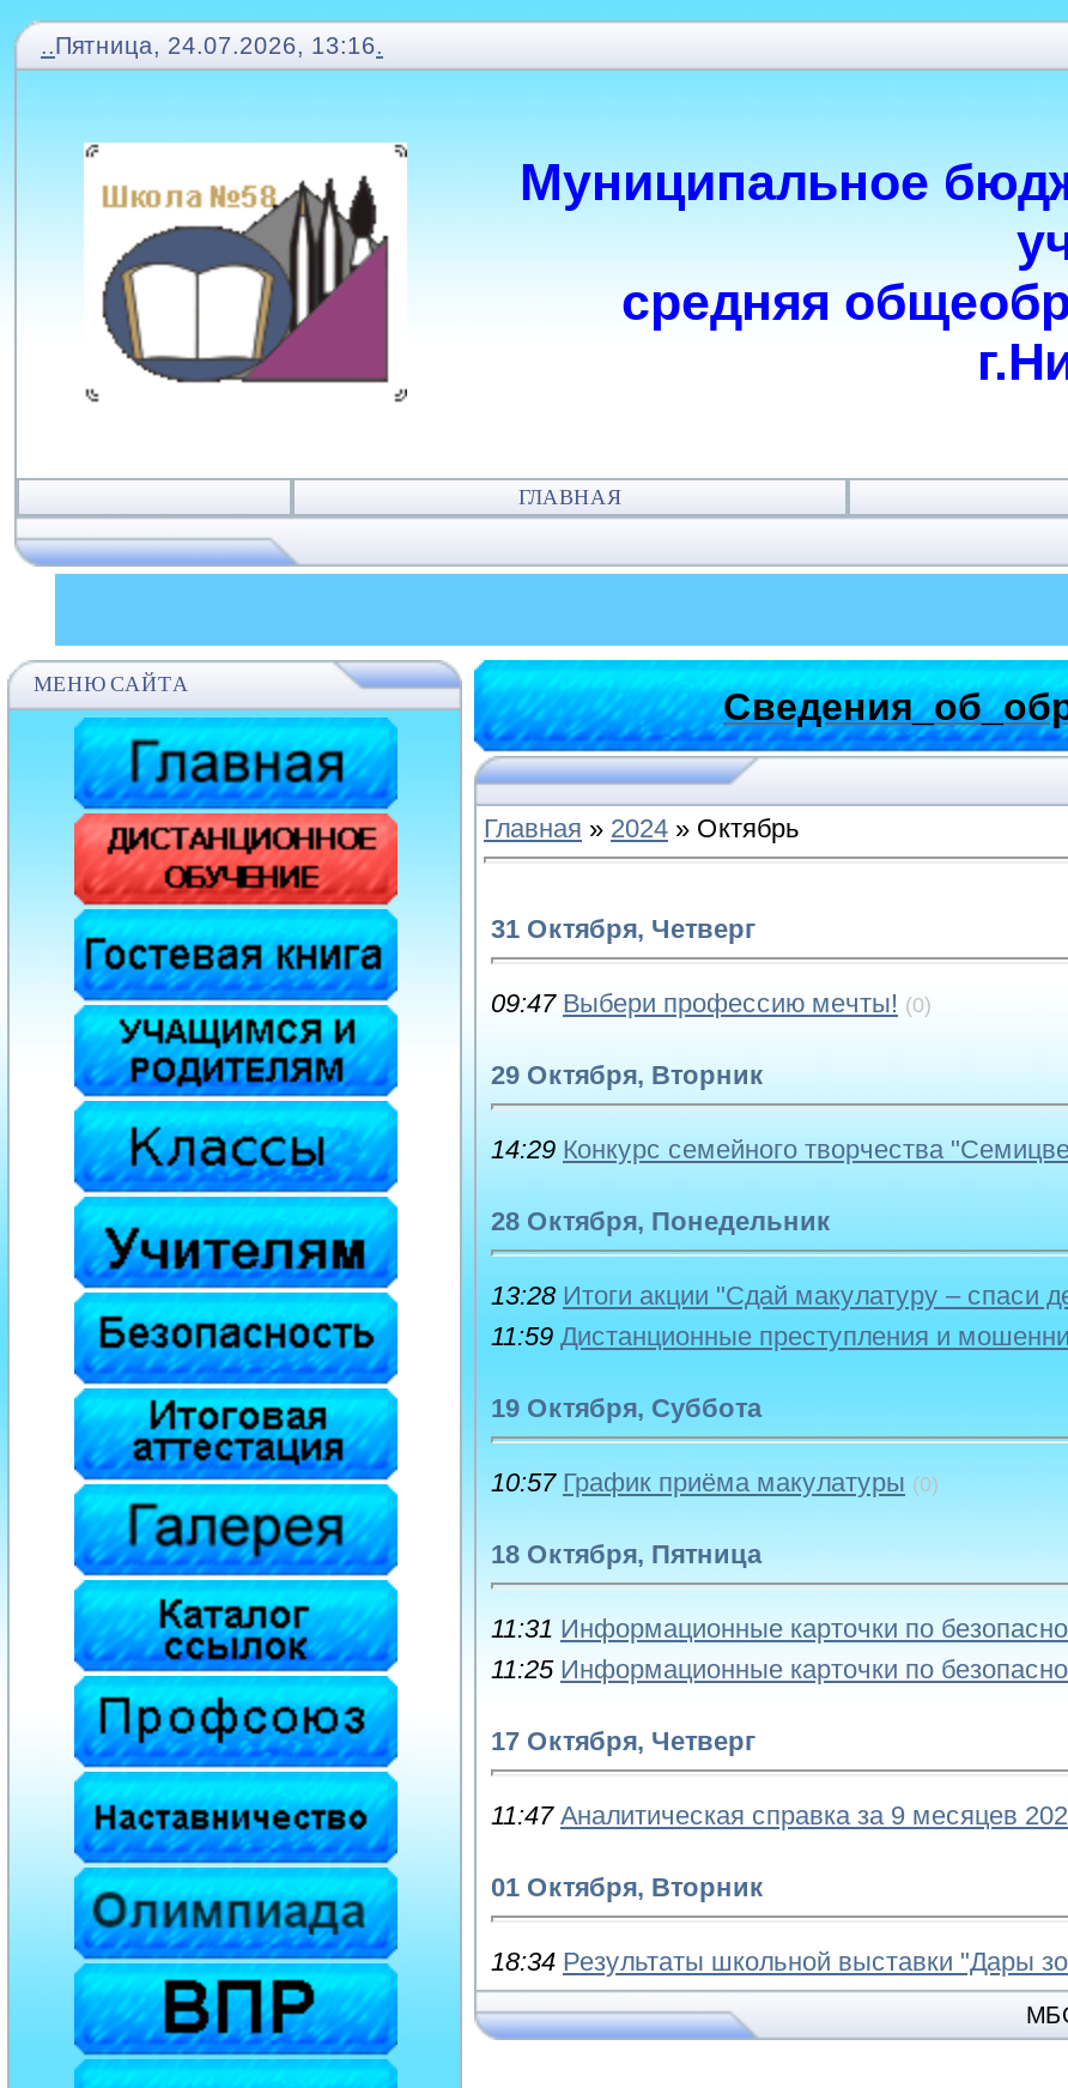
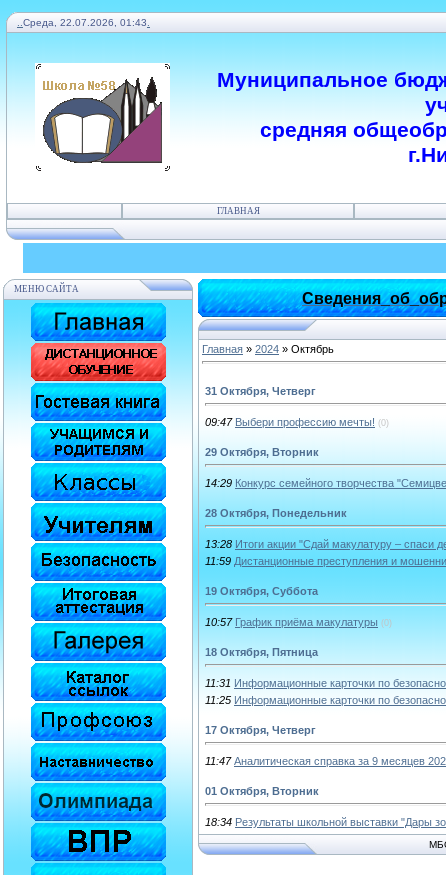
[41,32,383,59] .. Пятница, 24.07.2026, 13:16. -> [17,17,150,28] .. Среда, 22.07.2026, 01:43.

